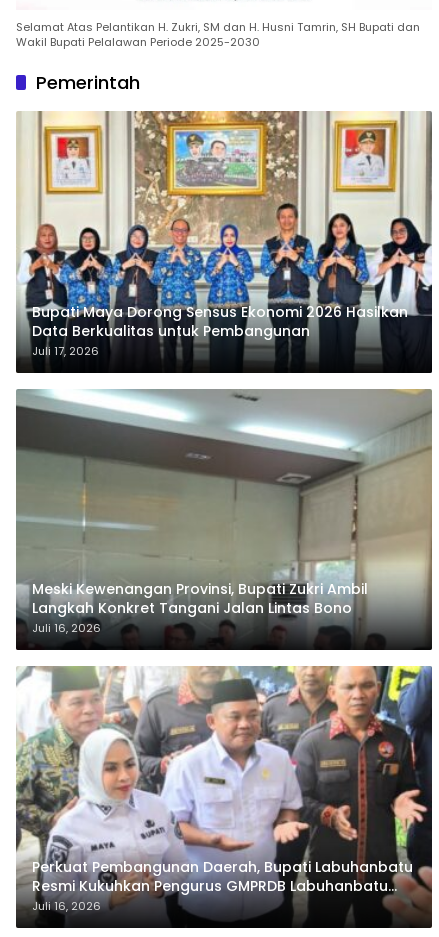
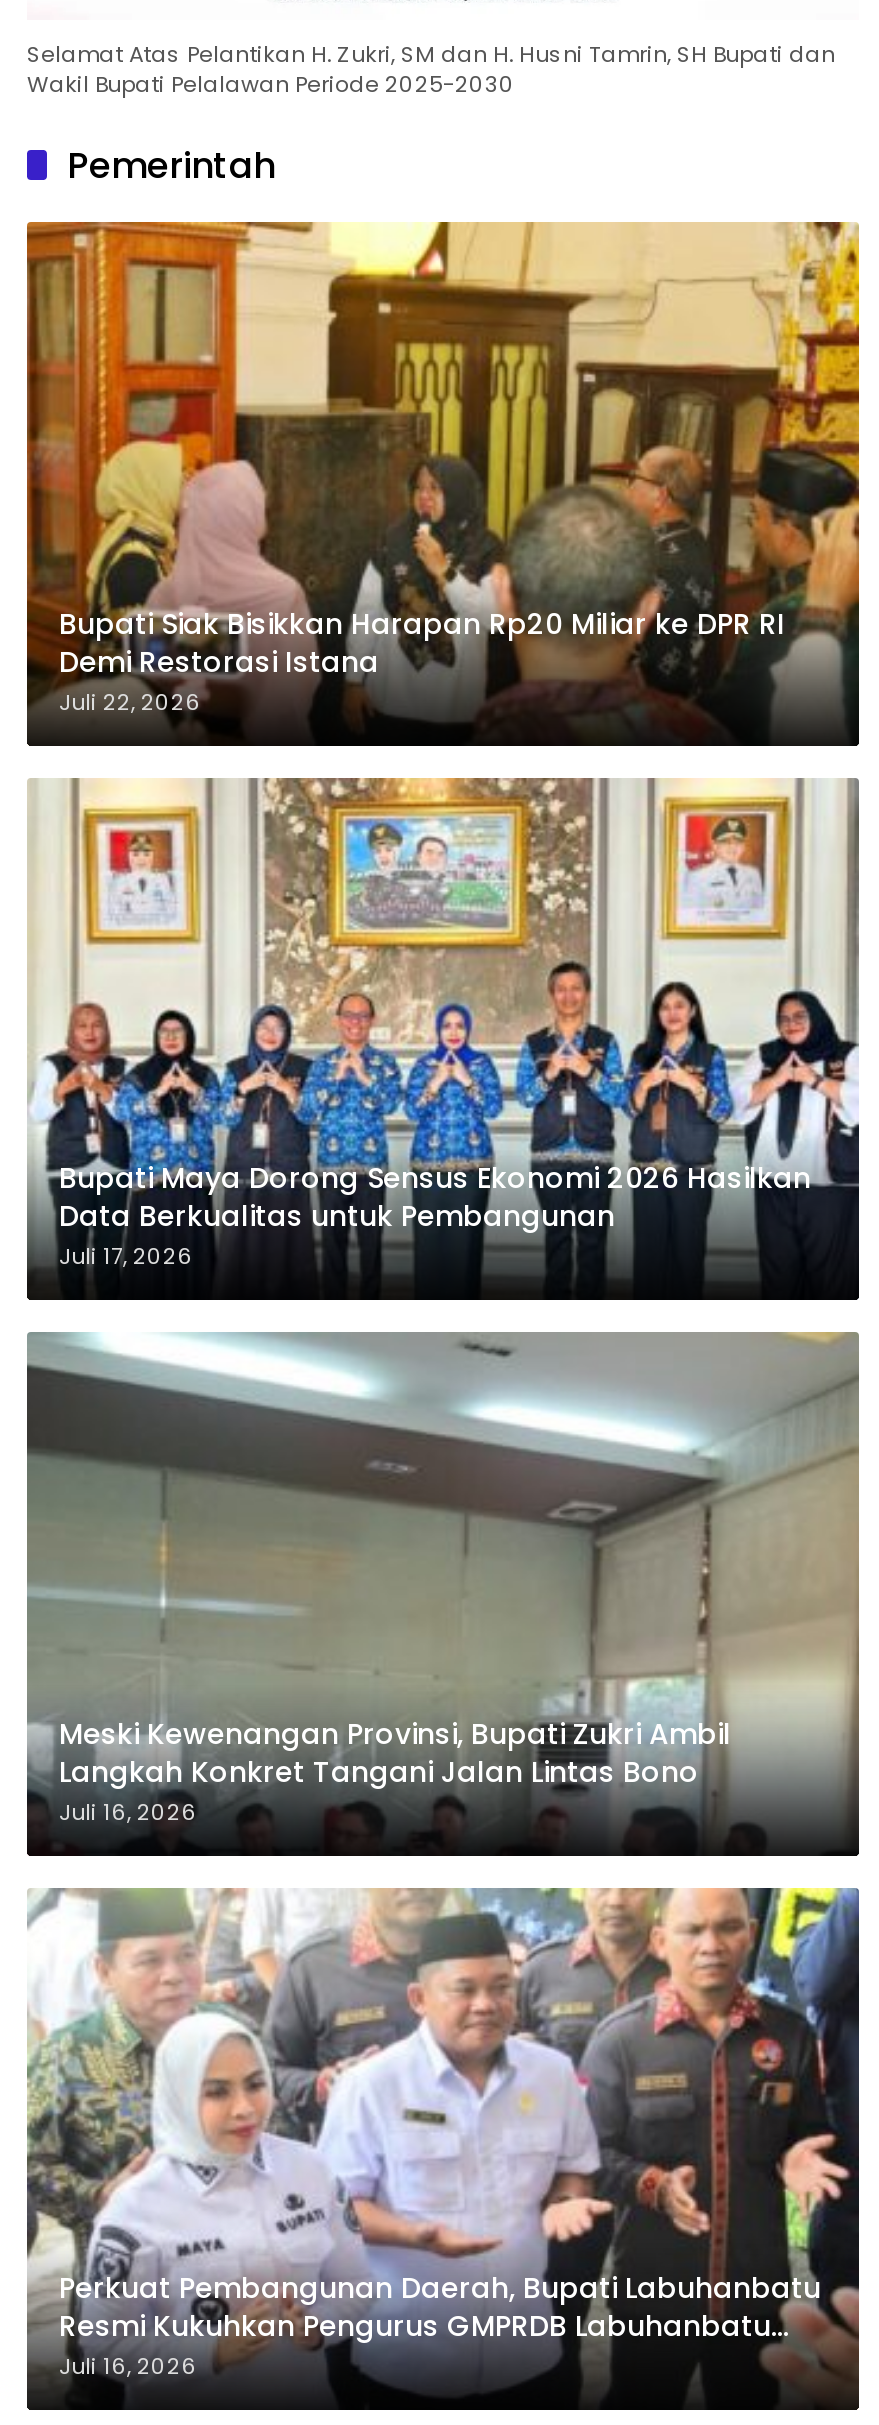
none -> [25,220,861,746] [image] | Bupati Siak Bisikkan Harapan Rp20 Miliar ke DPR RI | Demi Restorasi Istana | Juli 22, 2026

